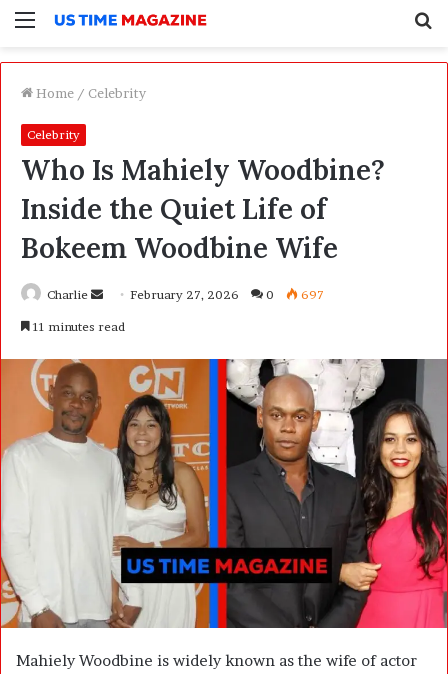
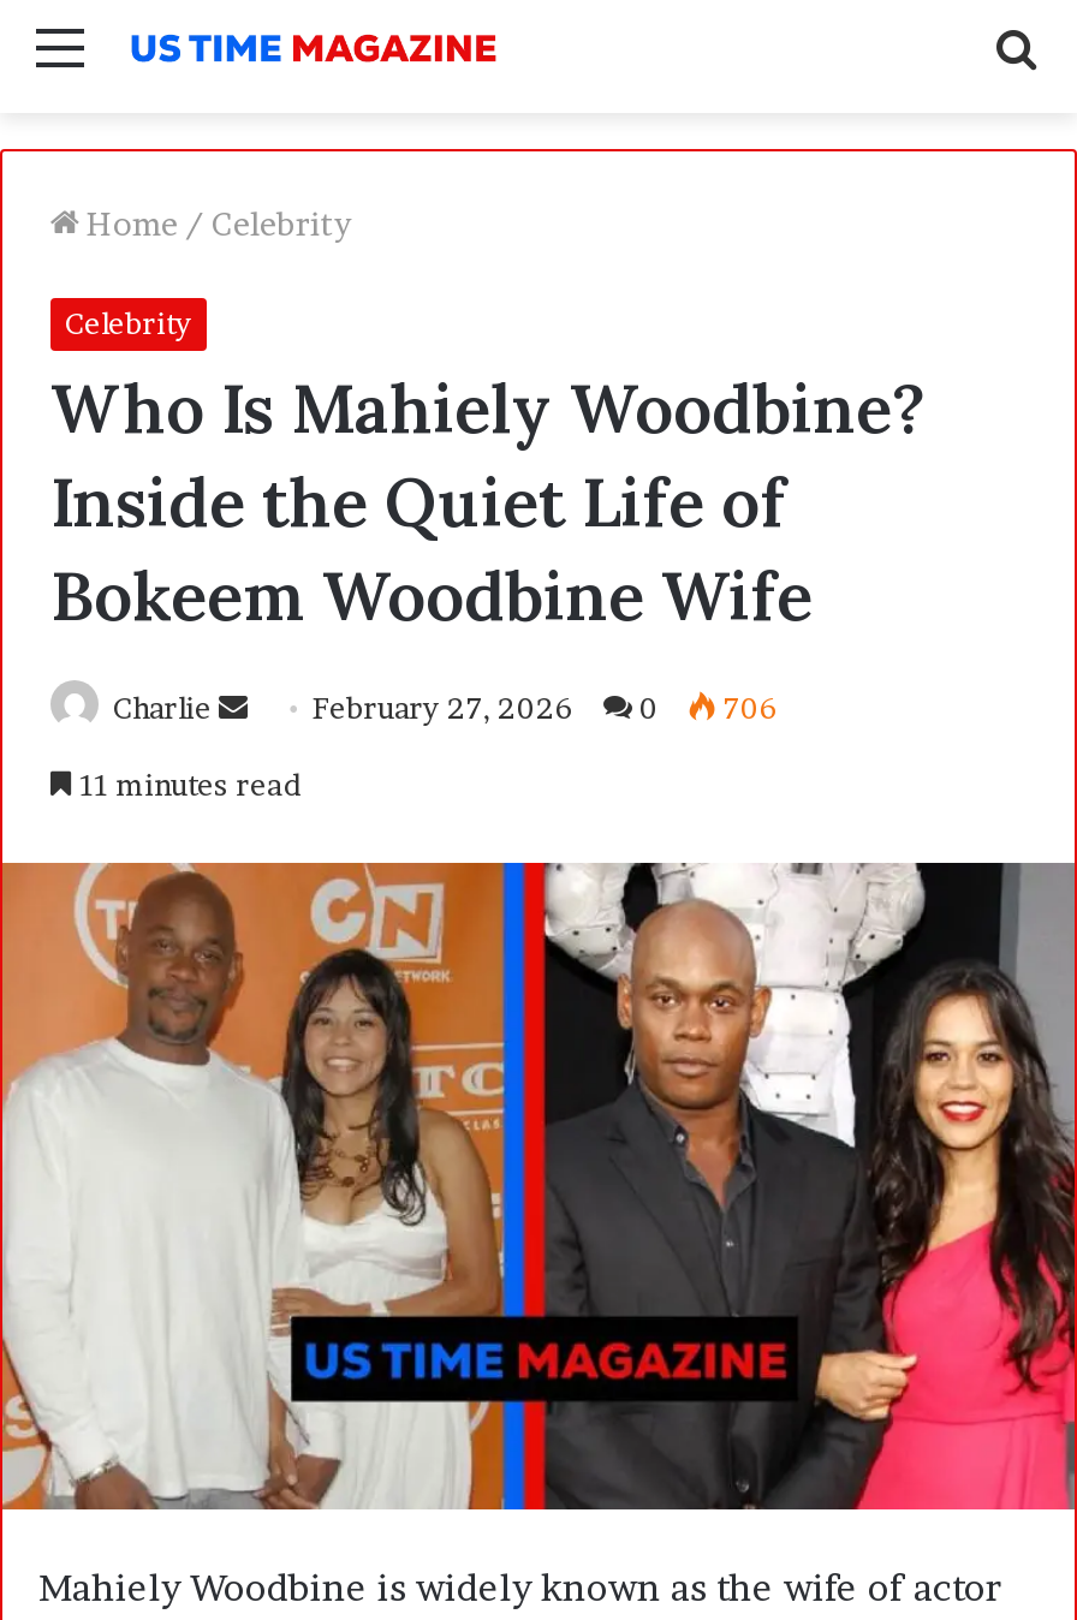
[298,287,324,302] 697 -> [716,689,779,725] 706

